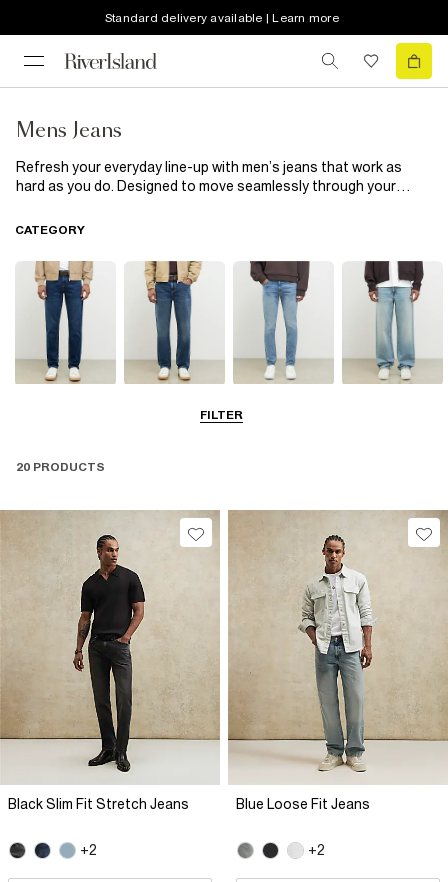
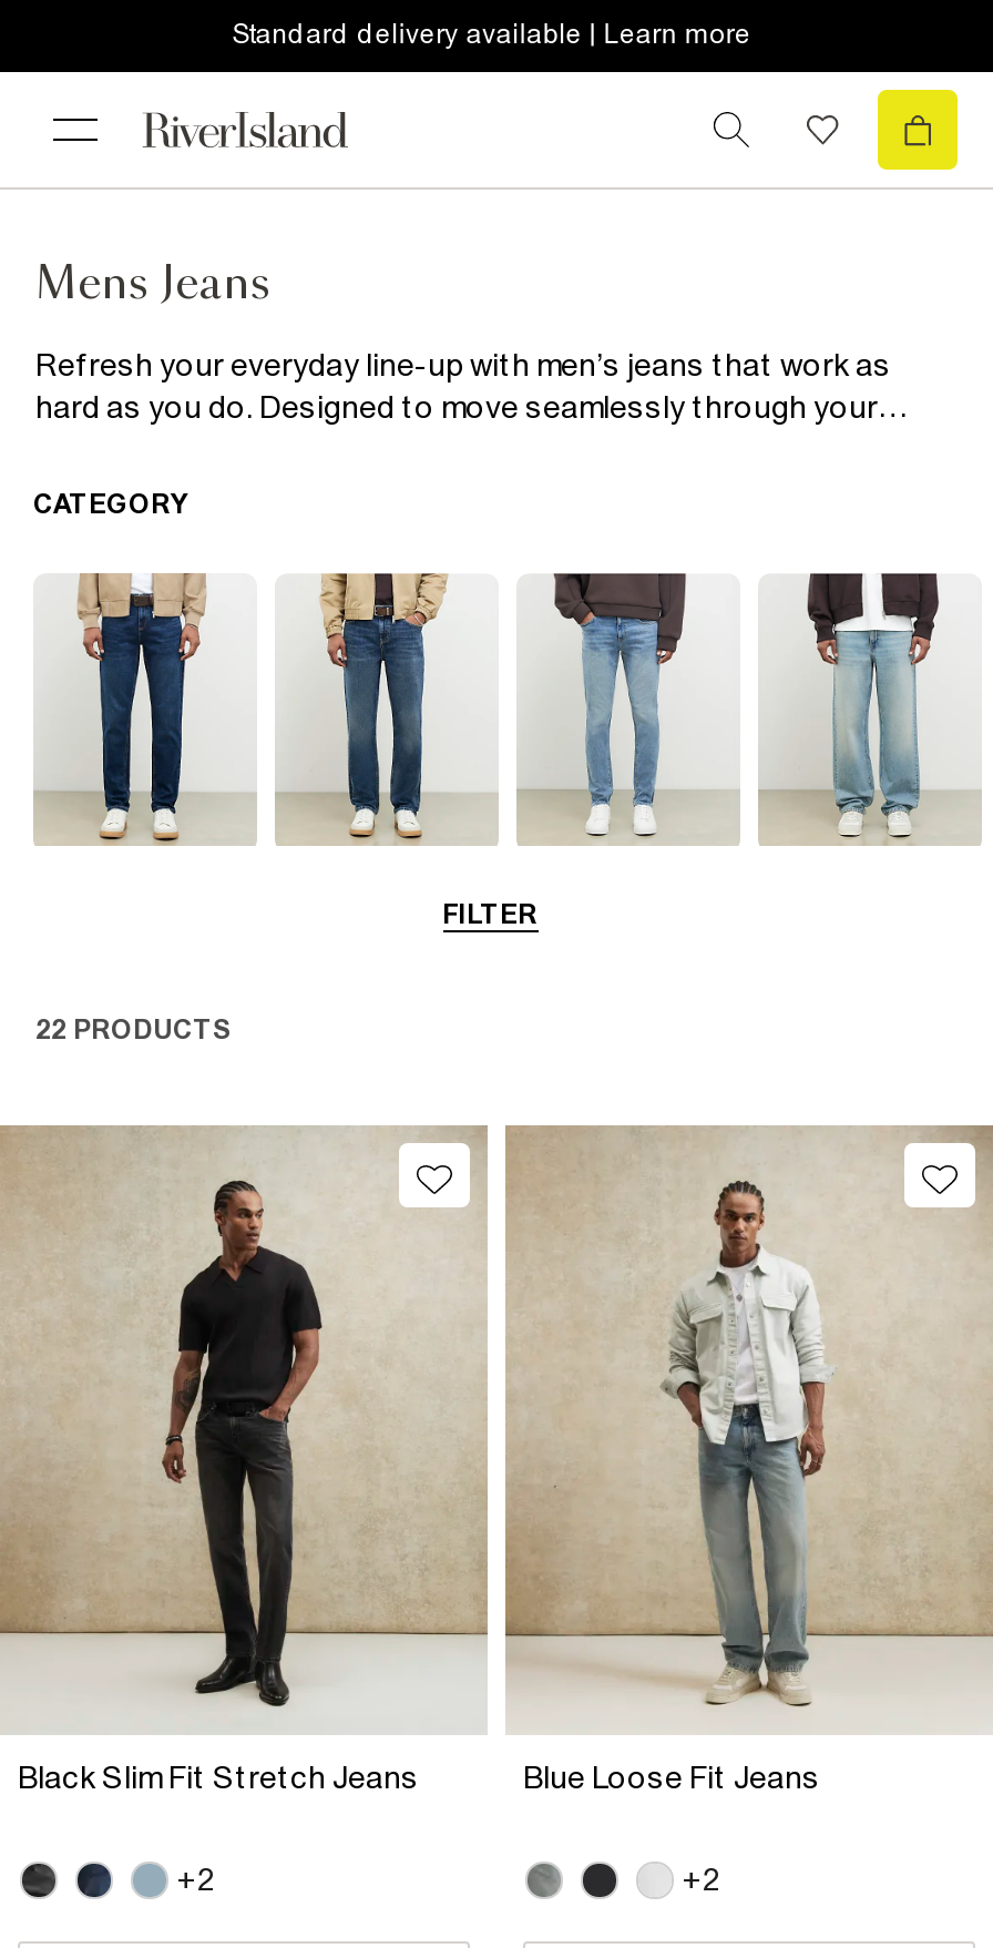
[16,460,105,474] 20 PRODUCTS -> [35,1015,233,1046] 22 PRODUCTS

